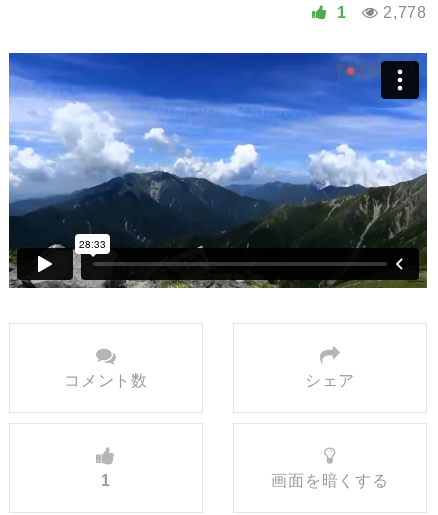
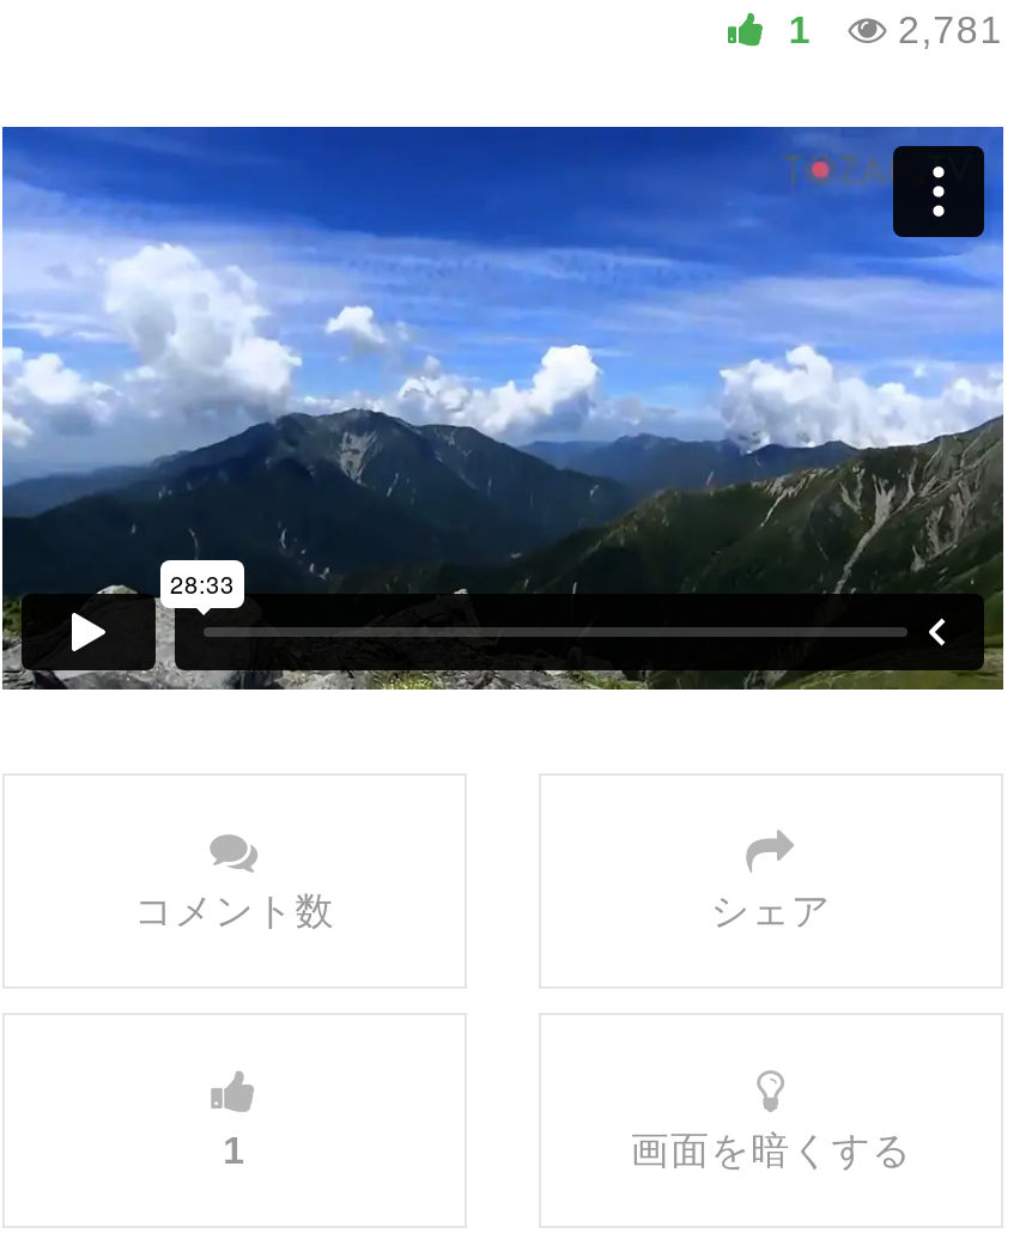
[383,4,427,21] 2,778 -> [898,10,1003,50] 2,781

